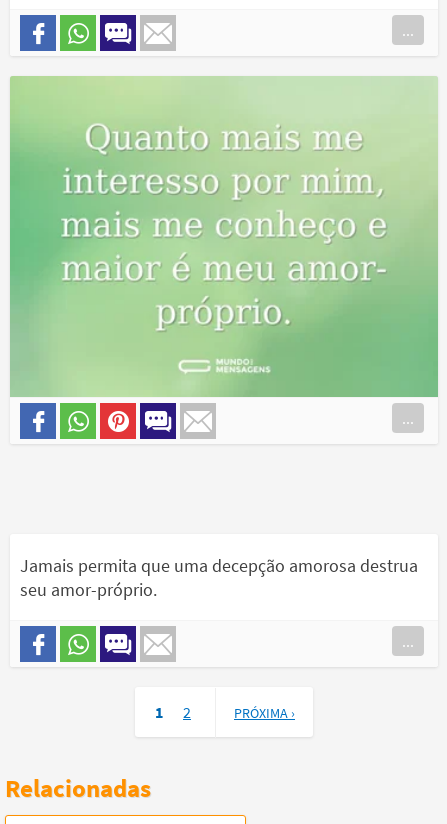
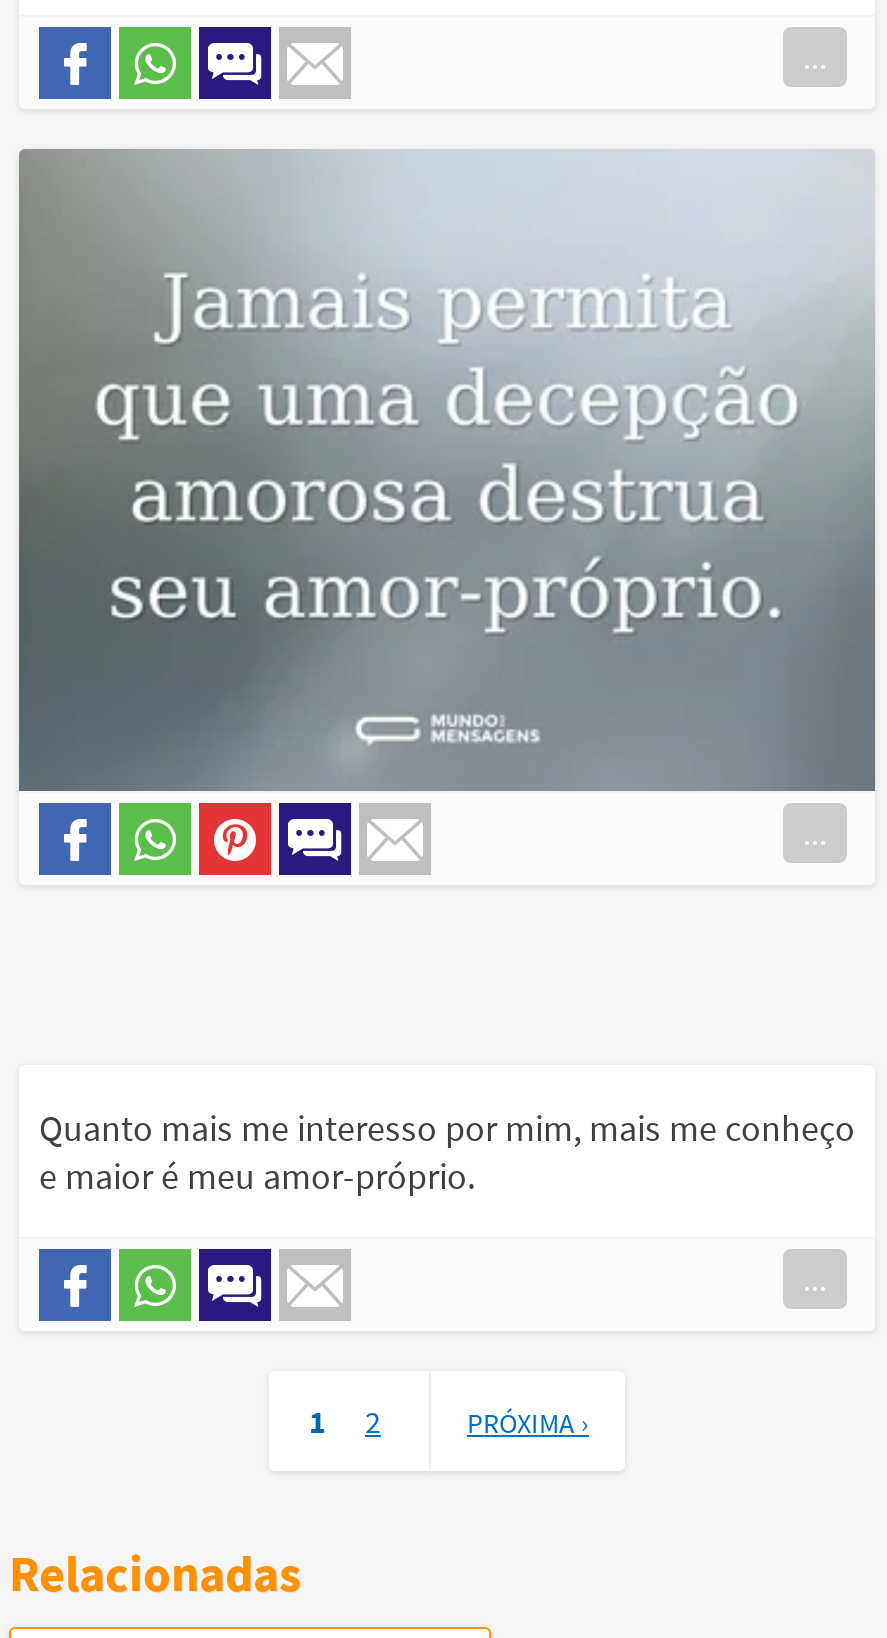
[9,76,438,397] [image] -> [17,149,875,793] [image]
[20,554,418,601] Jamais permita que uma decepção amorosa destrua | seu amor-próprio. -> [39,1105,855,1199] Quanto mais me interesso por mim, mais me conheço | e maior é meu amor-próprio.

